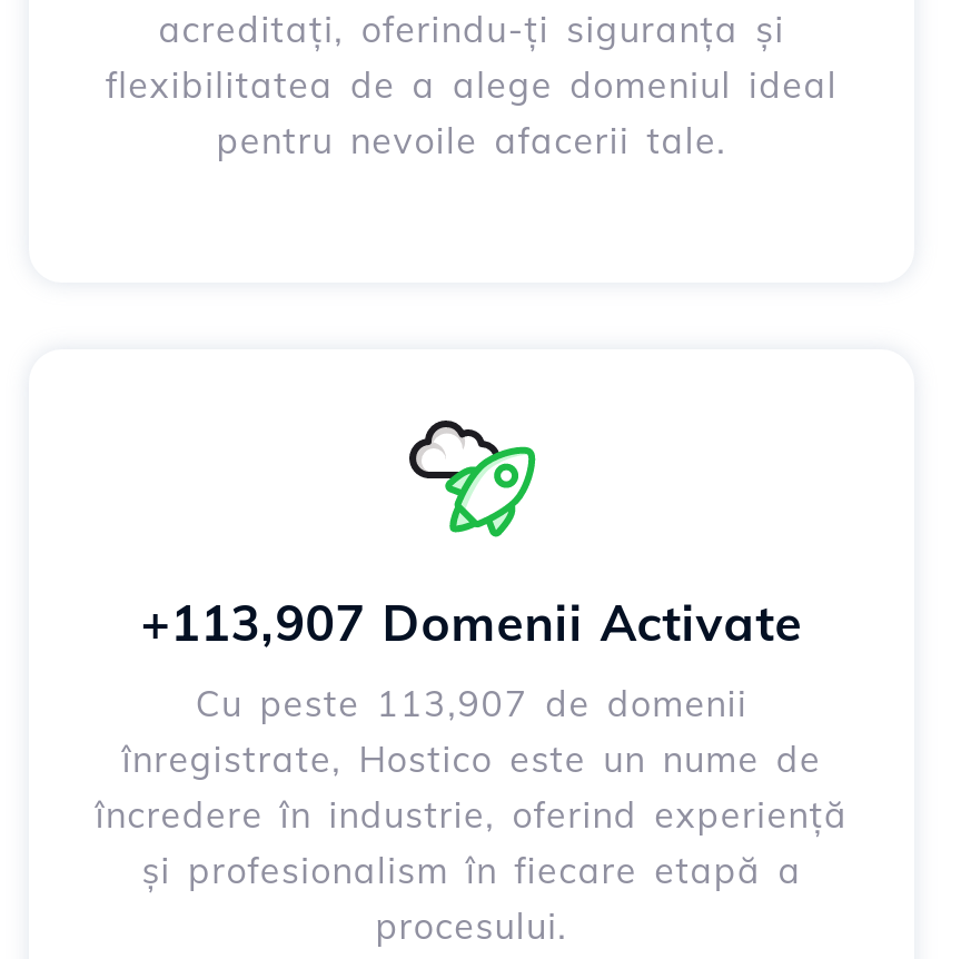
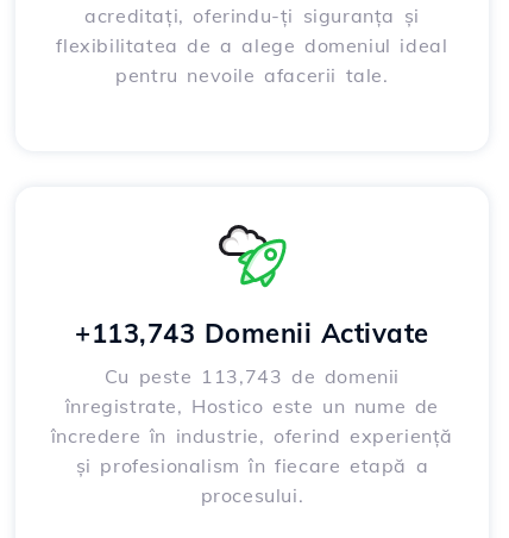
[141,592,803,655] +113,907 Domenii Activate -> [75,317,429,350] +113,743 Domenii Activate
[196,681,748,726] Cu peste 113,907 de domenii -> [105,364,400,388] Cu peste 113,743 de domenii

